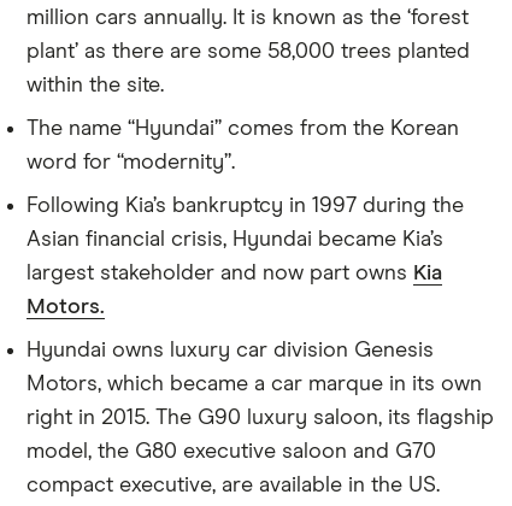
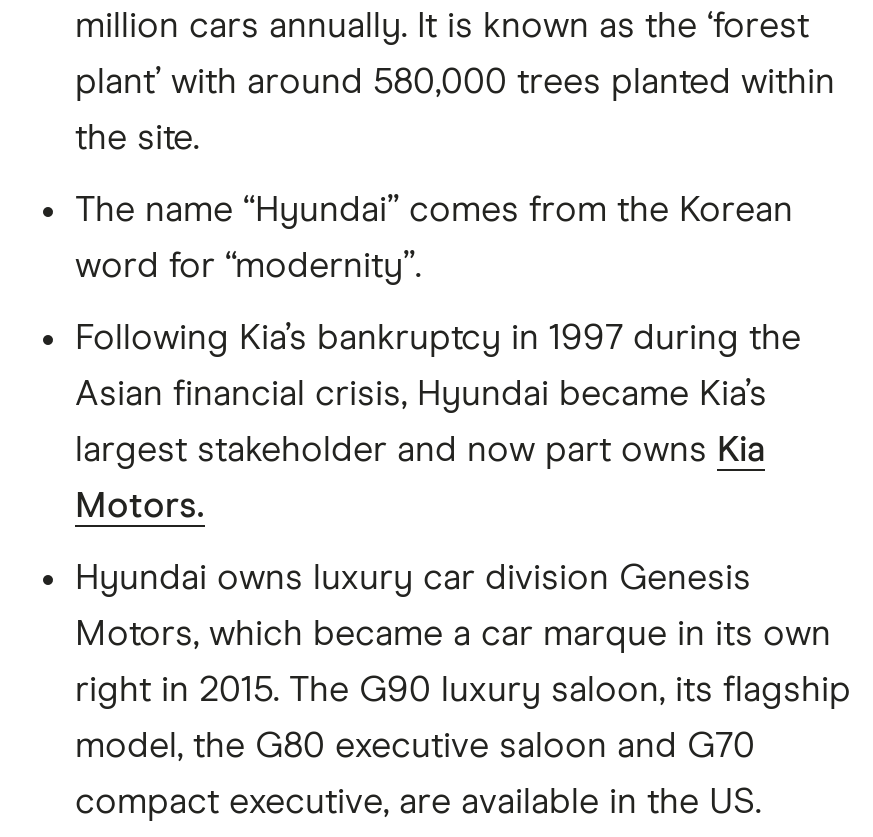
[27,41,470,63] plant’ as there are some 58,000 trees planted -> [75,65,835,101] plant’ with around 580,000 trees planted within
[27,75,164,96] within the site. -> [75,121,199,157] the site.

